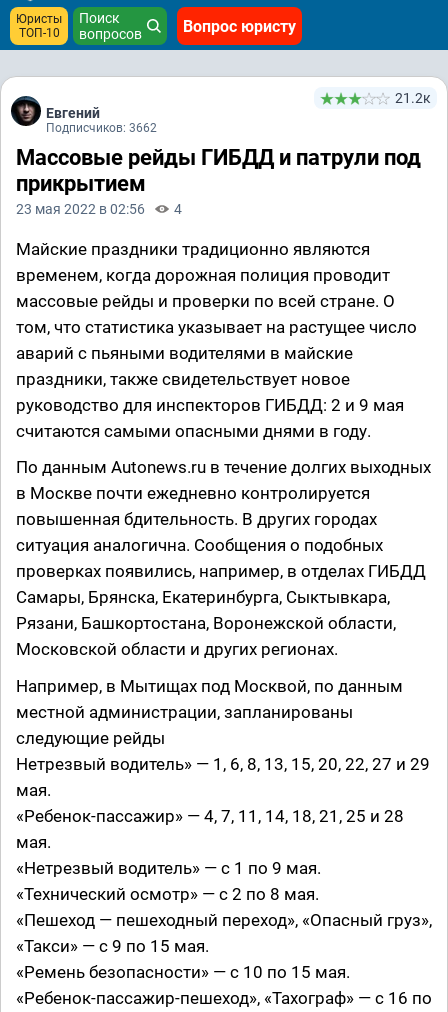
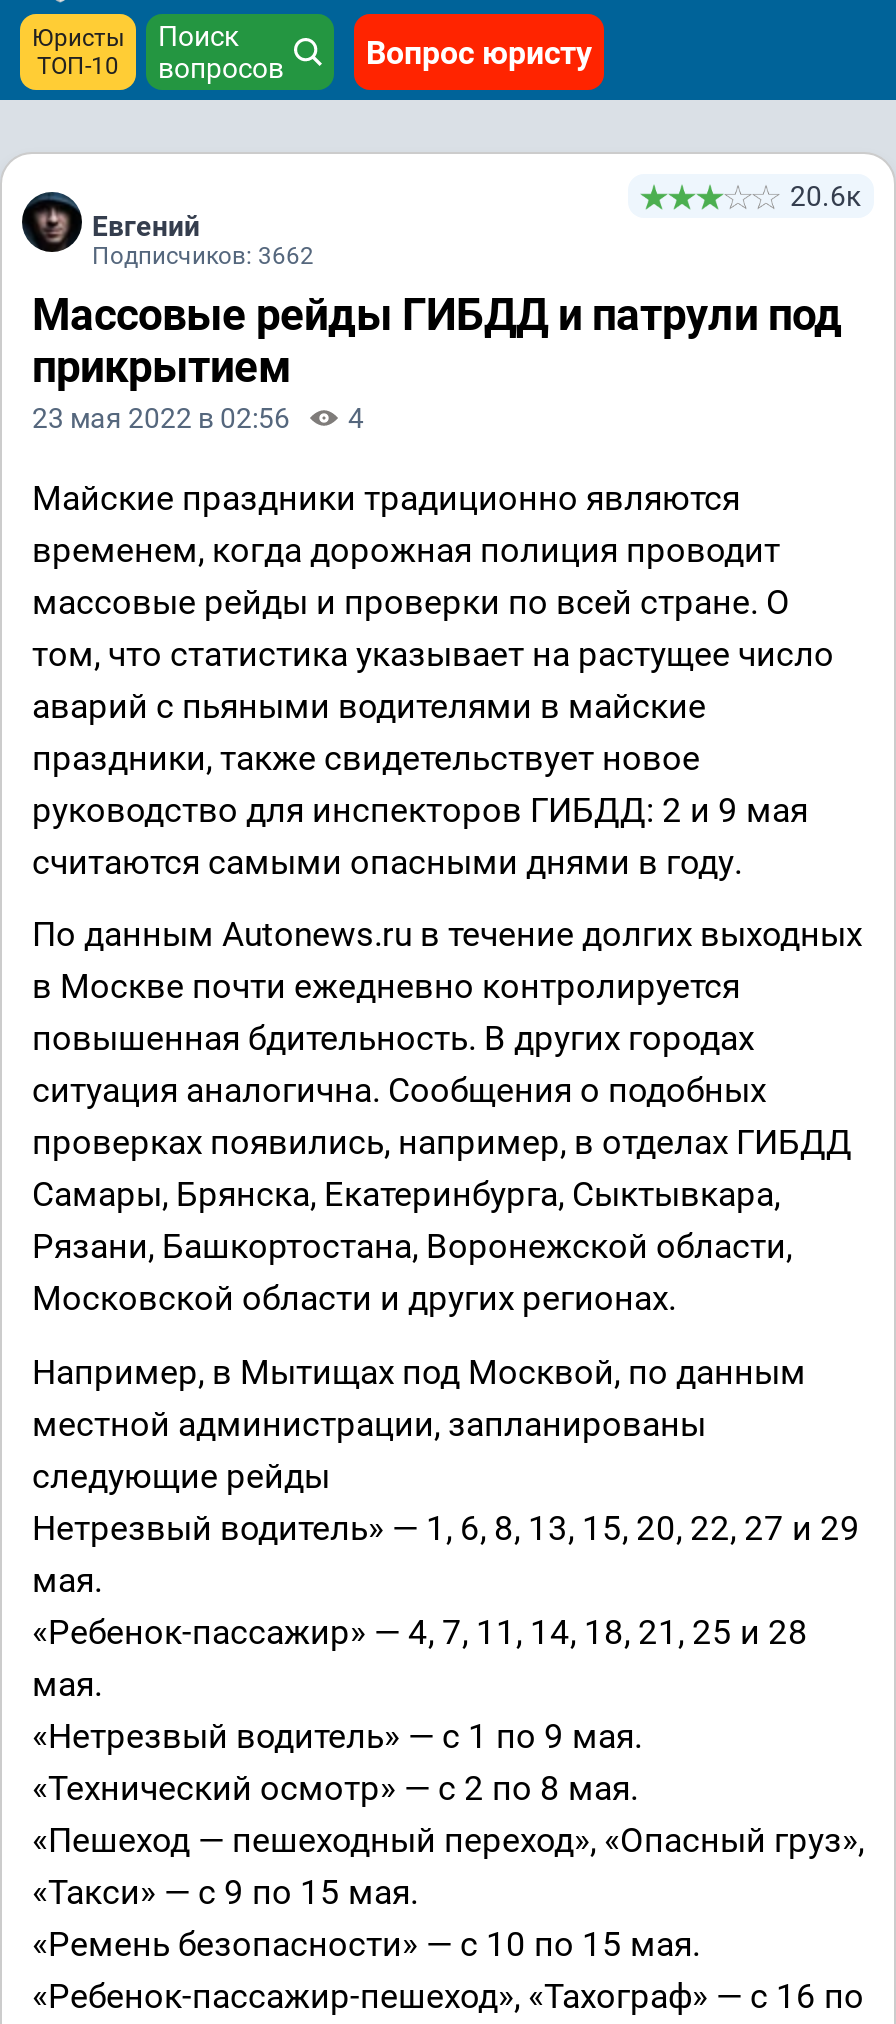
[395,90,431,106] 21.2к -> [790,180,862,212] 20.6к

